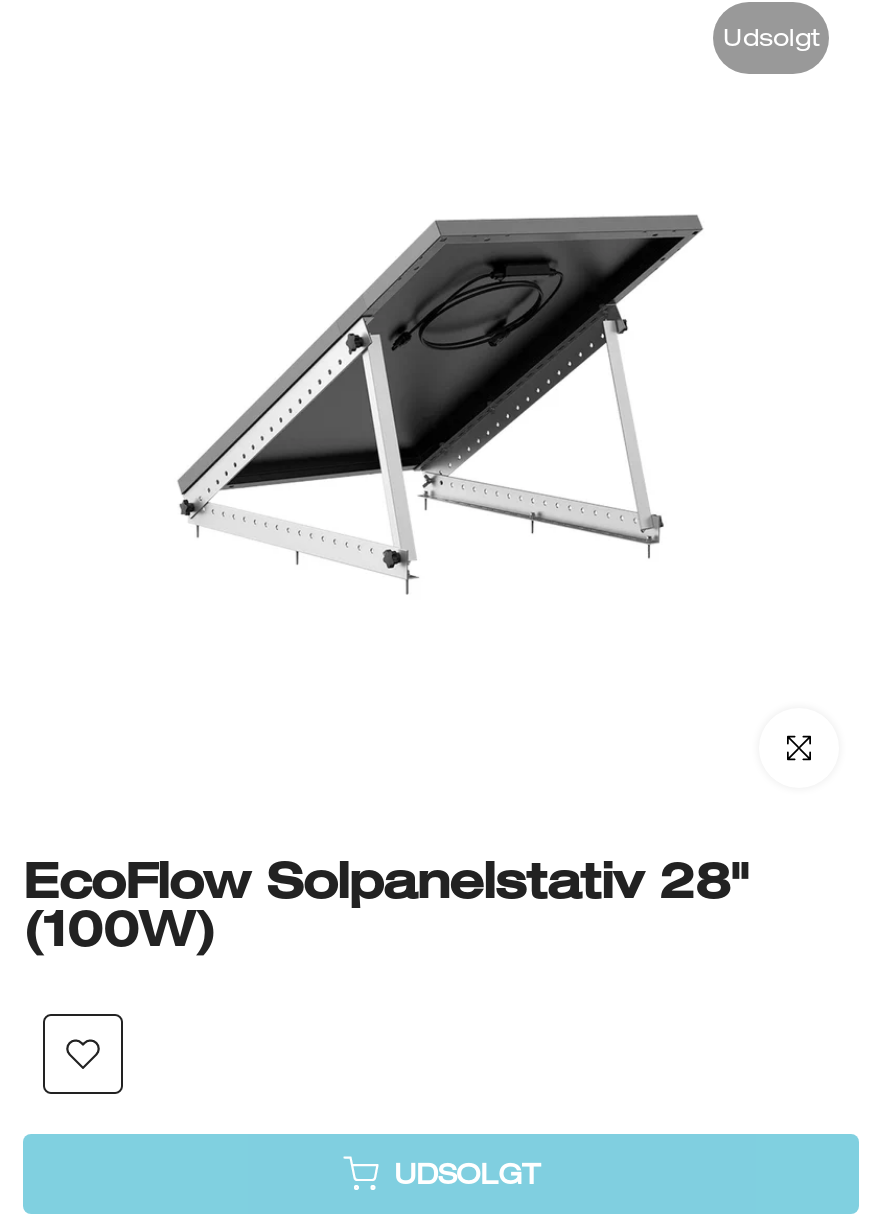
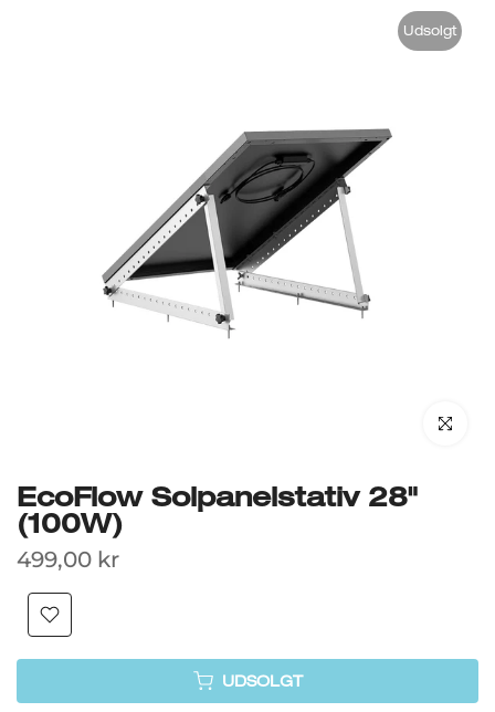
none -> [17,546,119,573] 499,00 kr

